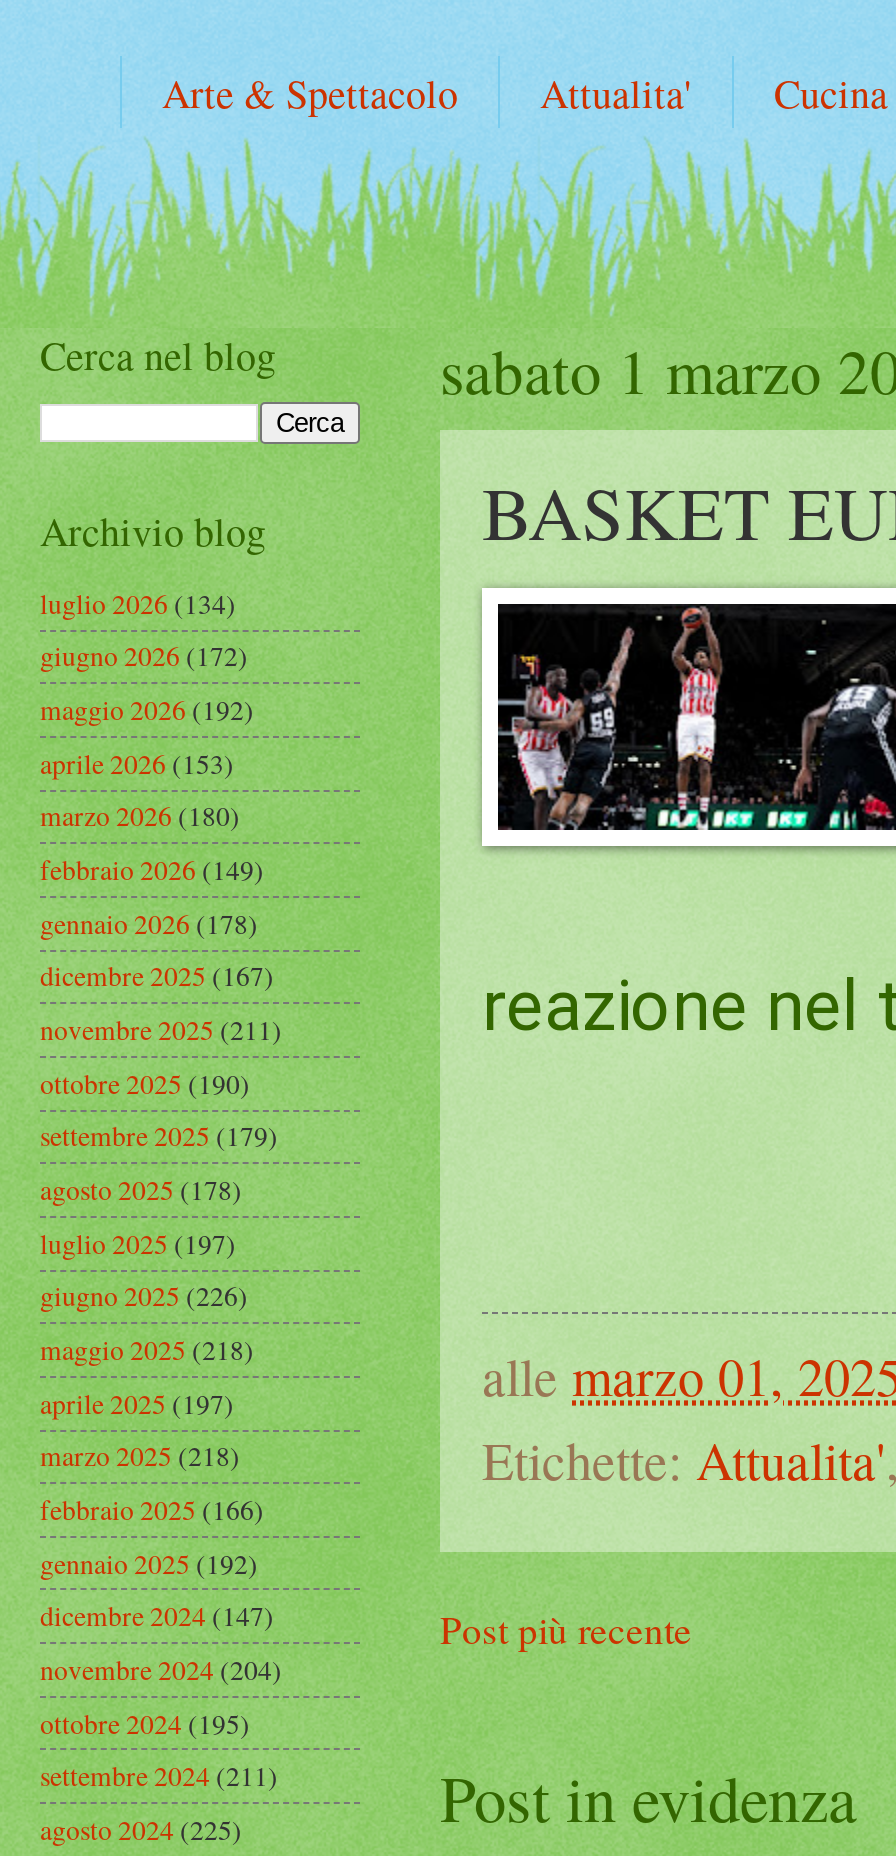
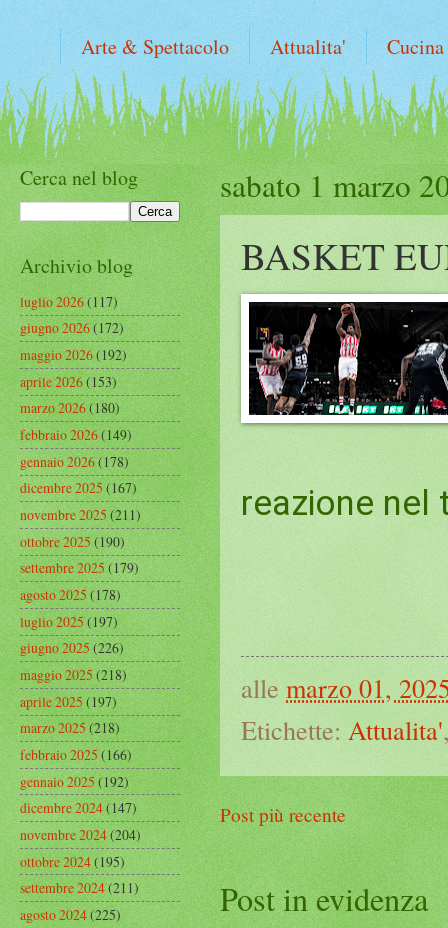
[40,584,236,622] luglio 2026 (134) -> [20,292,118,311] luglio 2026 (117)

